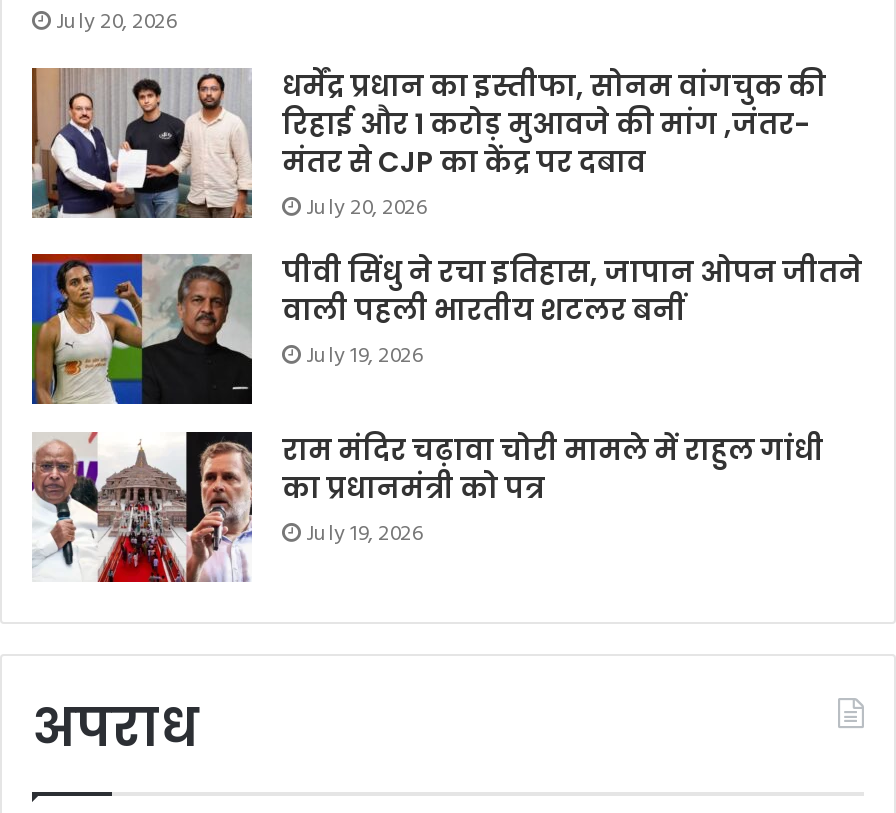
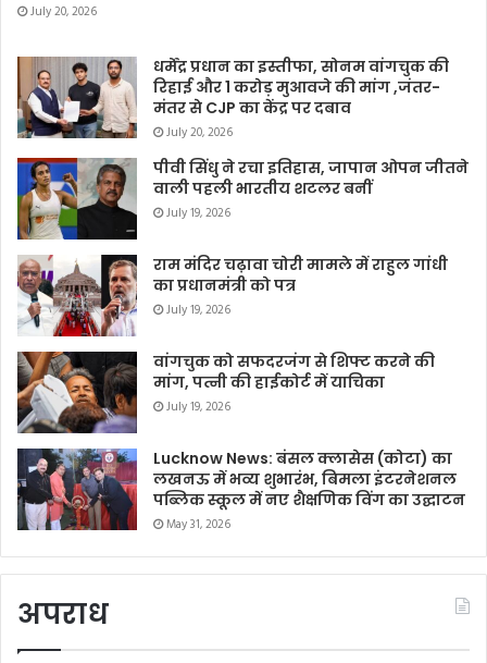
none -> [16,351,465,535] [image] | वांगचुक को सफदरजंग से शिफ्ट करने की | मांग, पत्नी की हाईकोर्ट में याचिका | July 19, 2026 | Lucknow News: बंसल क्लासेस (कोटा) का | लखनऊ में भव्य शुभारंभ, बिमला इंटरनेशनल | पब्लिक स्कूल में नए शैक्षणिक विंग का उद्घाटन | May 31, 2026
none -> [16,447,138,531] [image]

